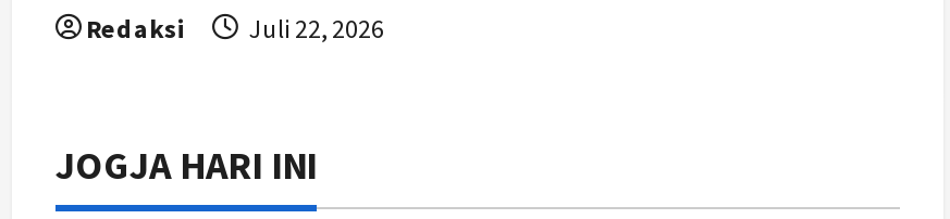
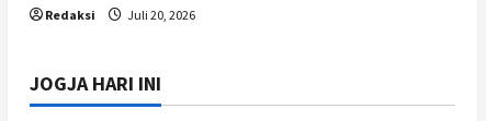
[86,12,384,45] Redaksi Juli 22, 2026 -> [45,7,195,23] Redaksi Juli 20, 2026

